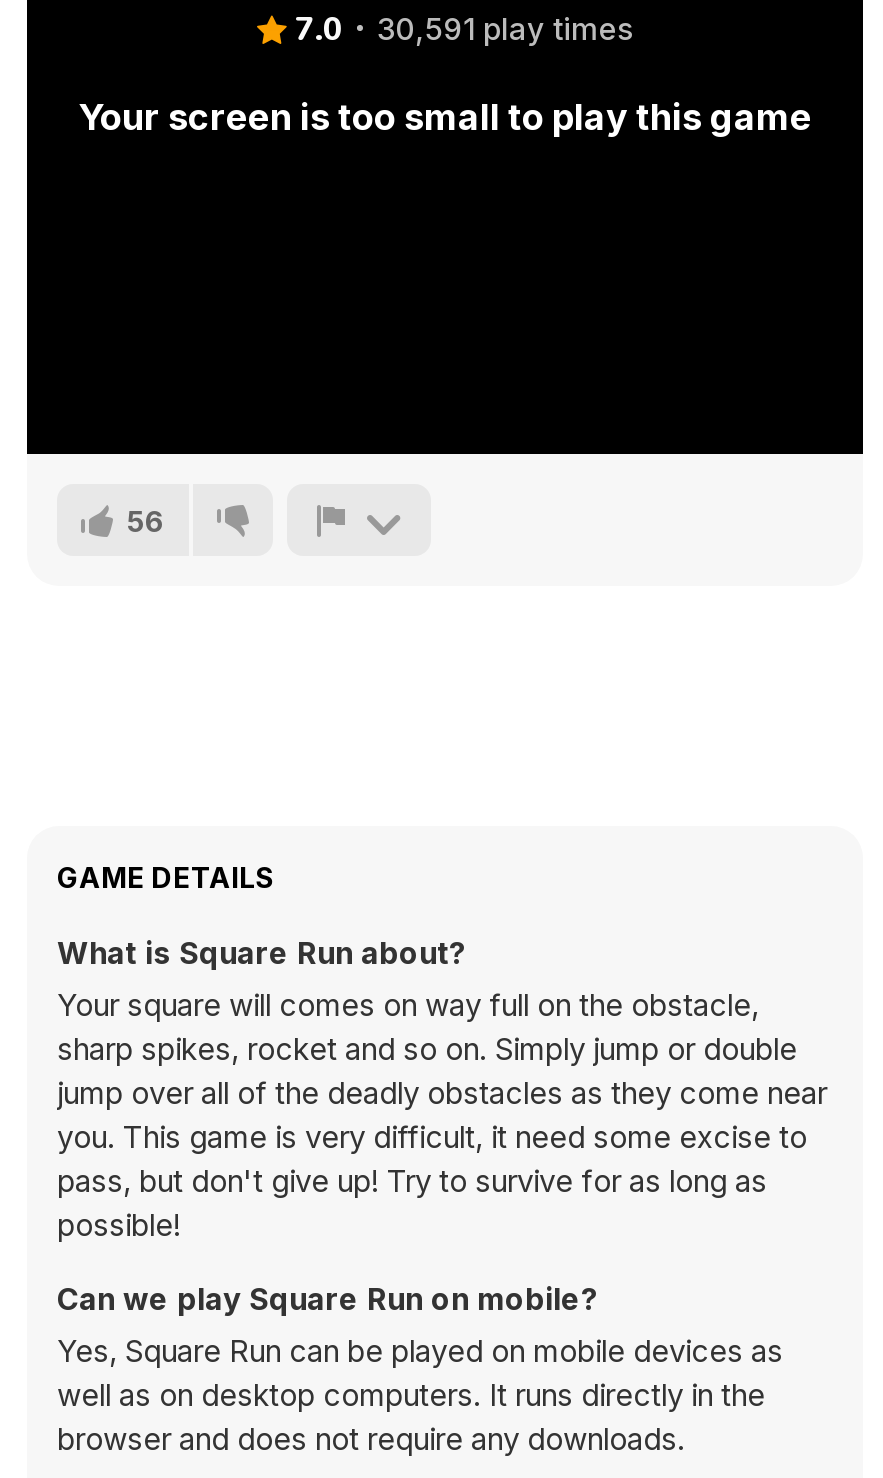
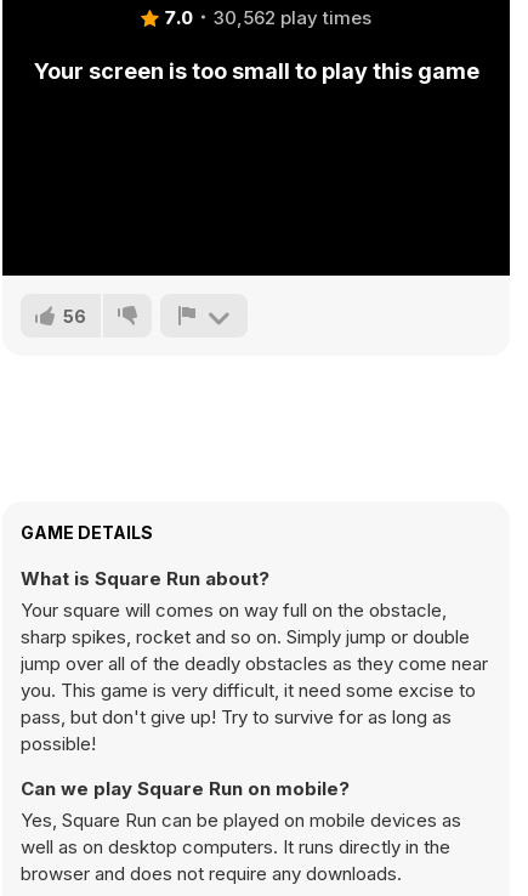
[295,7,633,51] 7.0 30,591 play times -> [164,4,371,31] 7.0 30,562 play times

